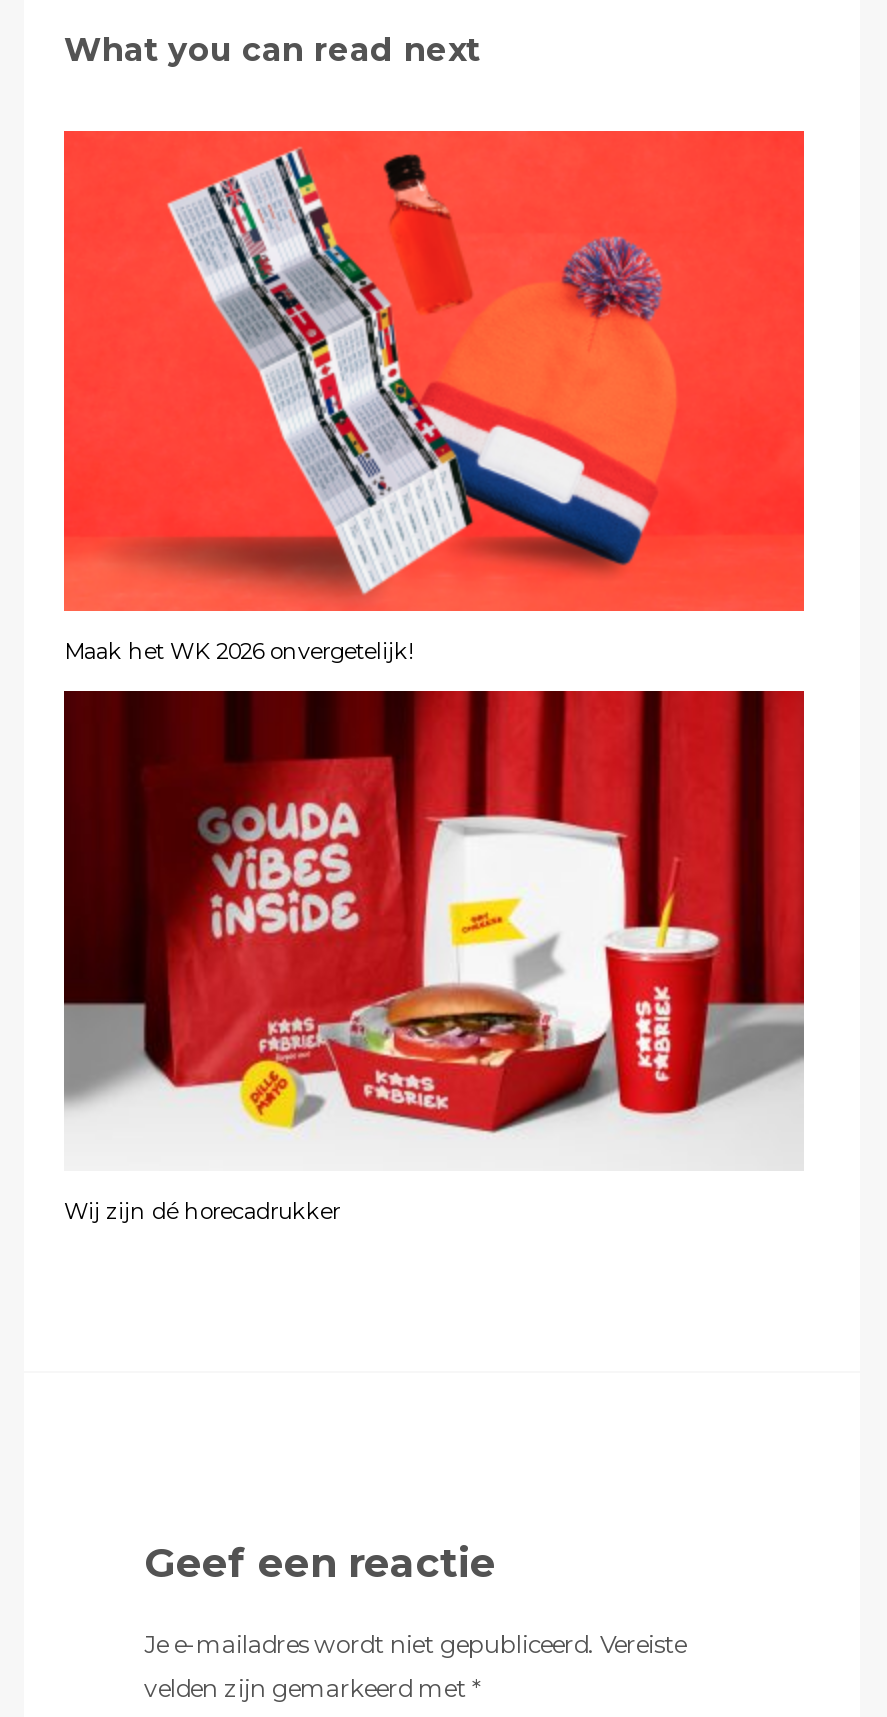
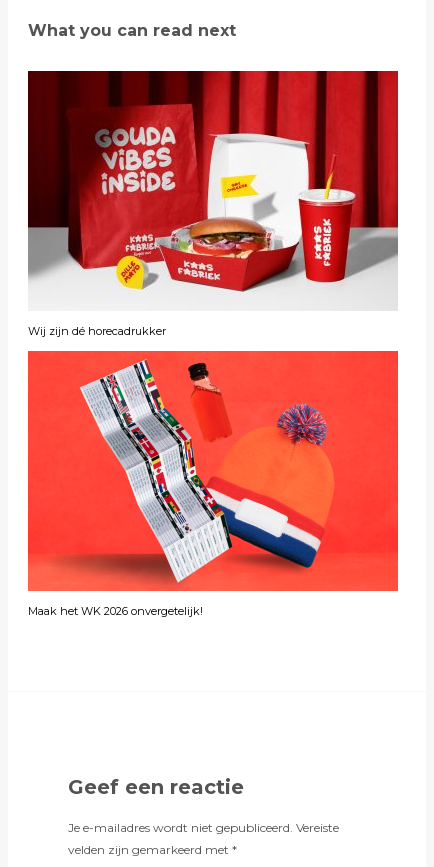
moved [62,129,806,665] -> [27,350,399,618]: [image] | Maak het WK 2026 onvergetelijk!
moved [64,689,804,1225] -> [28,70,398,338]: [image] | Wij zijn dé horecadrukker

